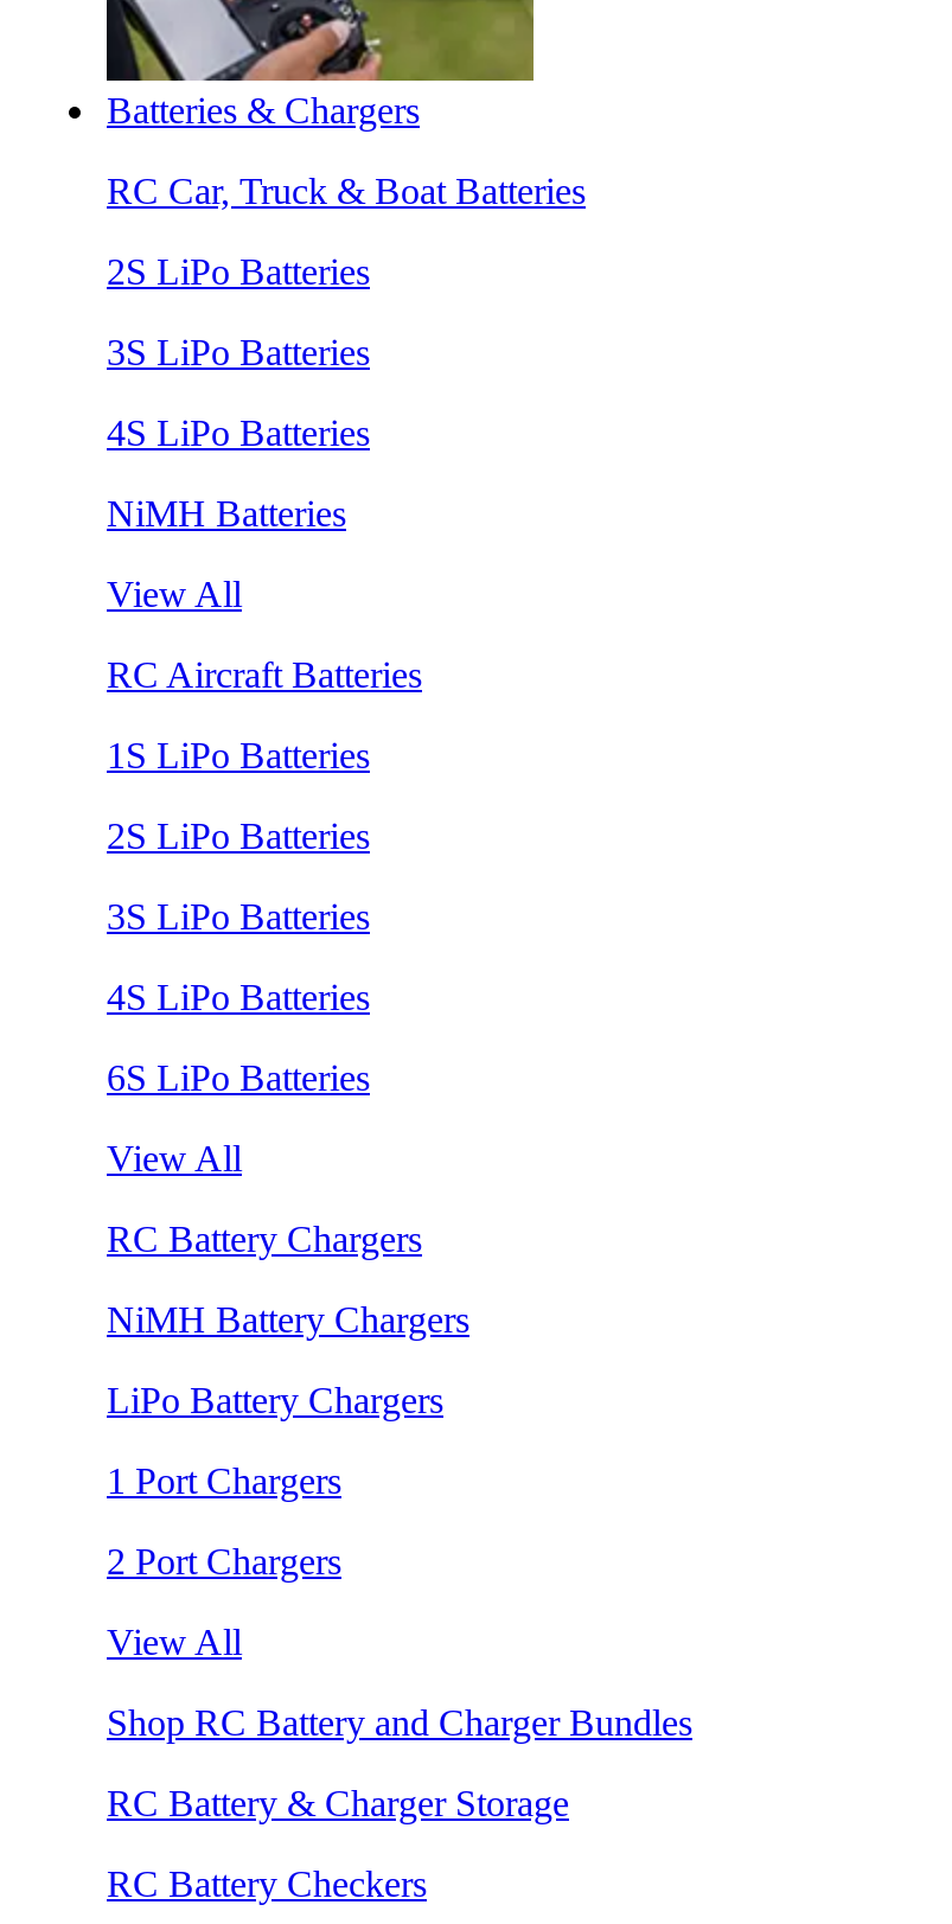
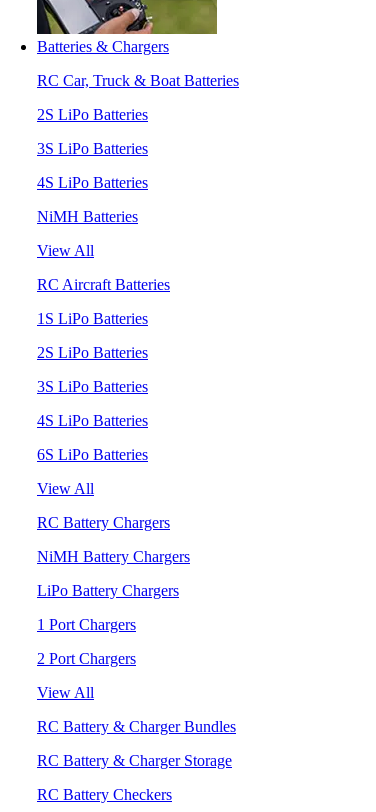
[107,1702,692,1742] Shop RC Battery and Charger Bundles -> [37,718,236,735] RC Battery & Charger Bundles

